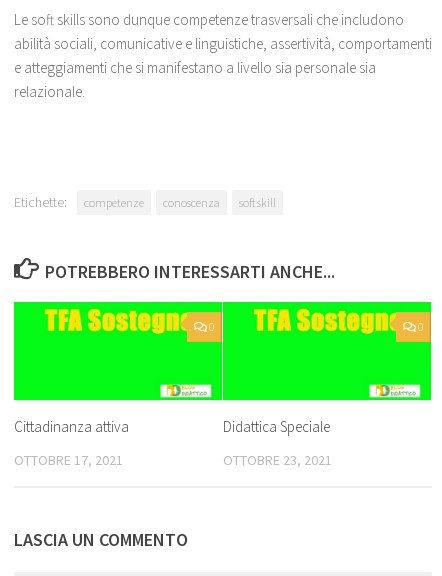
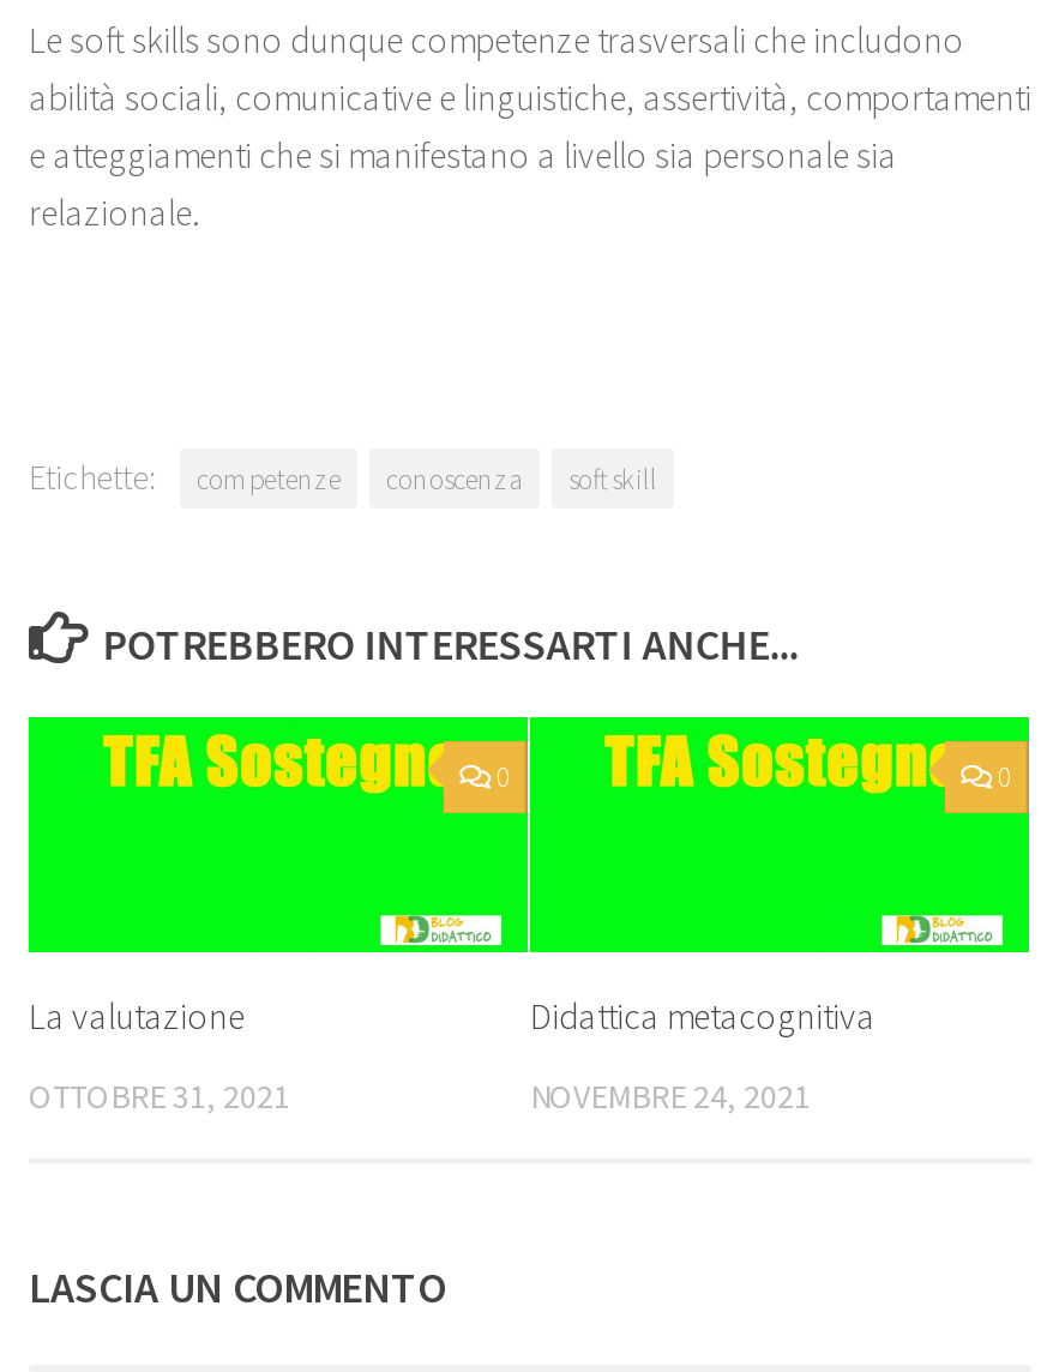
[14,417,129,436] Cittadinanza attiva -> [29,993,245,1038] La valutazione
[223,417,330,436] Didattica Speciale -> [530,993,876,1038] Didattica metacognitiva
[14,451,123,469] OTTOBRE 17, 2021 -> [29,1074,290,1117] OTTOBRE 31, 2021
[223,451,332,469] OTTOBRE 23, 2021 -> [530,1074,811,1117] NOVEMBRE 24, 2021

